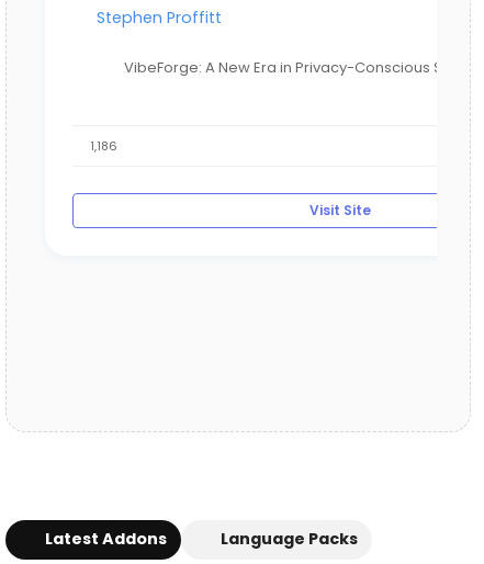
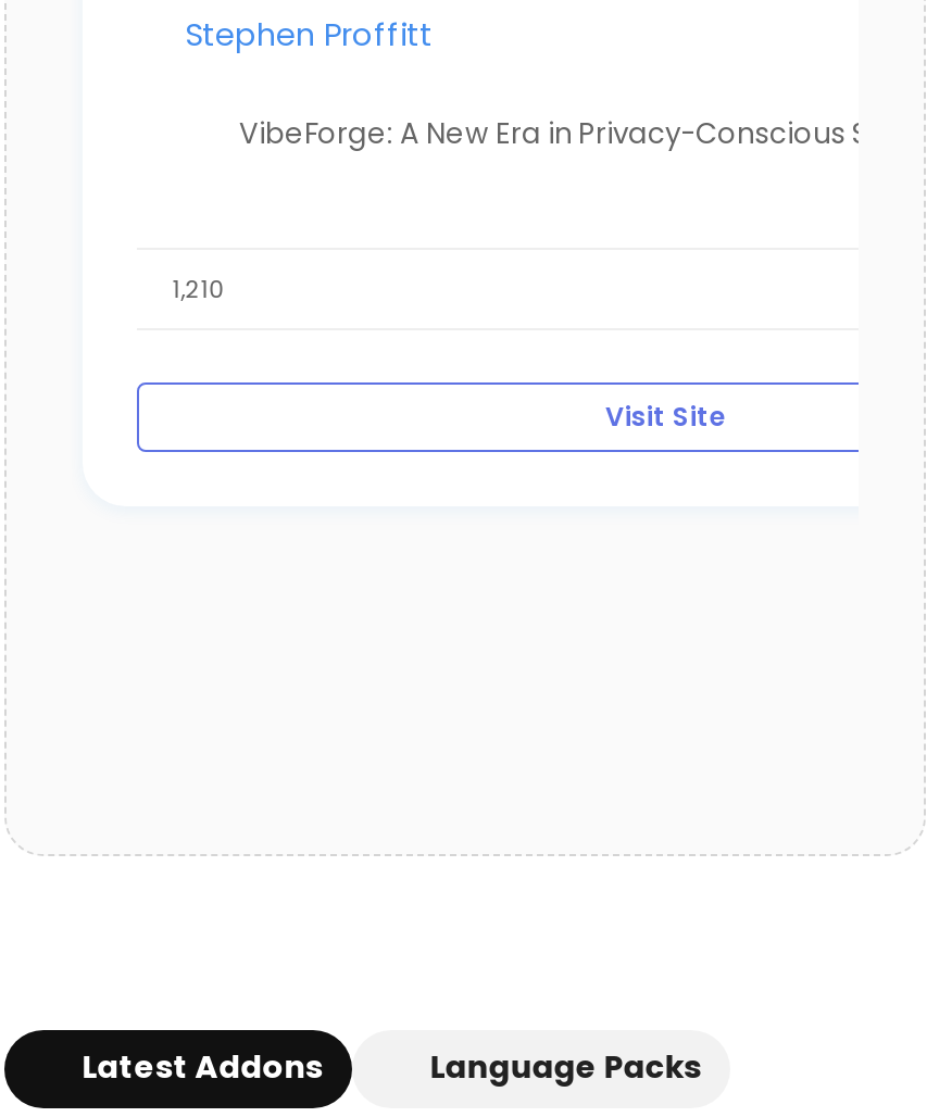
[90,137,118,154] 1,186 -> [172,271,226,306] 1,210

